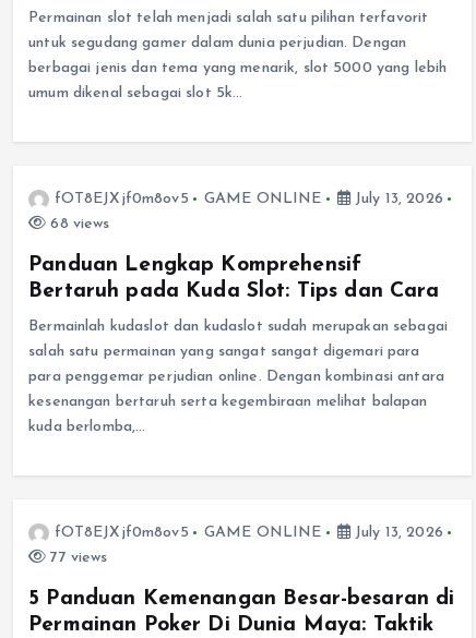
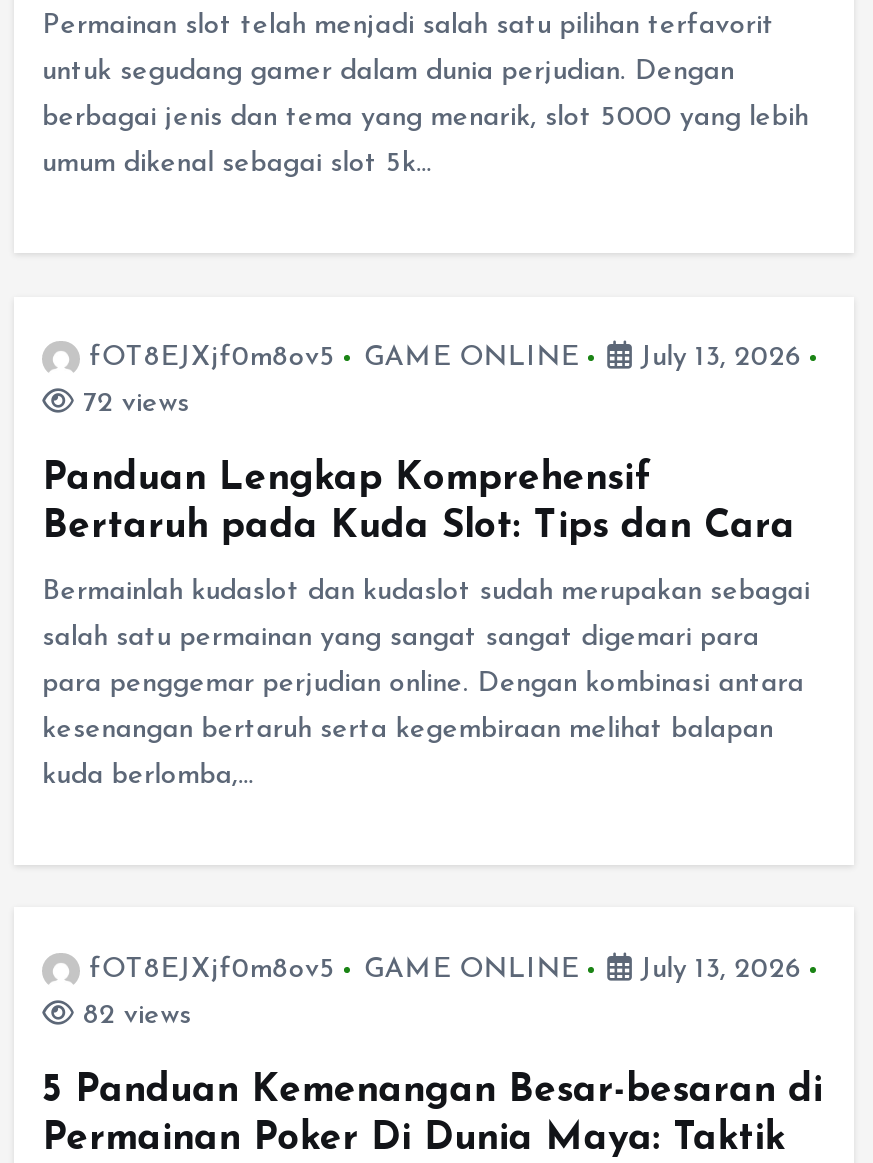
[46,216,110,232] 68 views -> [75,389,189,419] 72 views
[46,550,108,566] 77 views -> [75,1001,191,1031] 82 views

